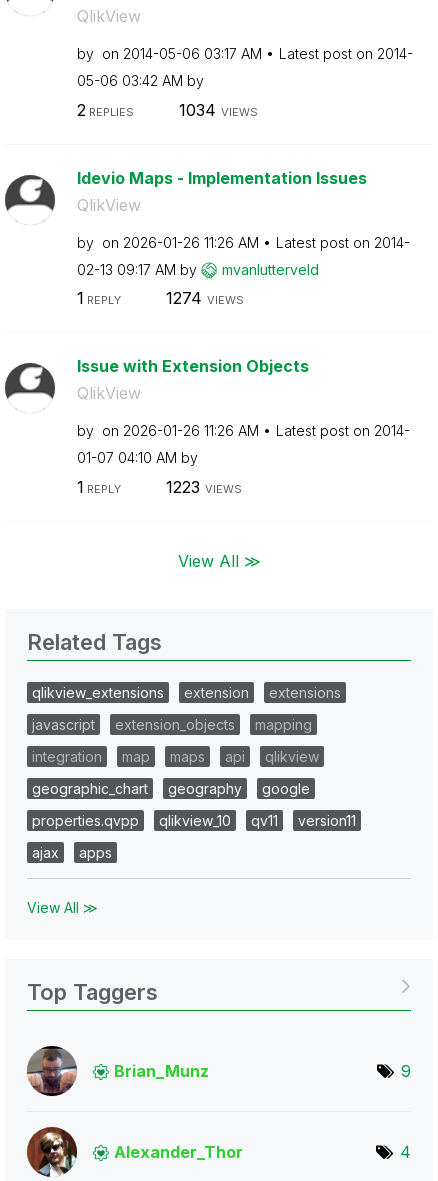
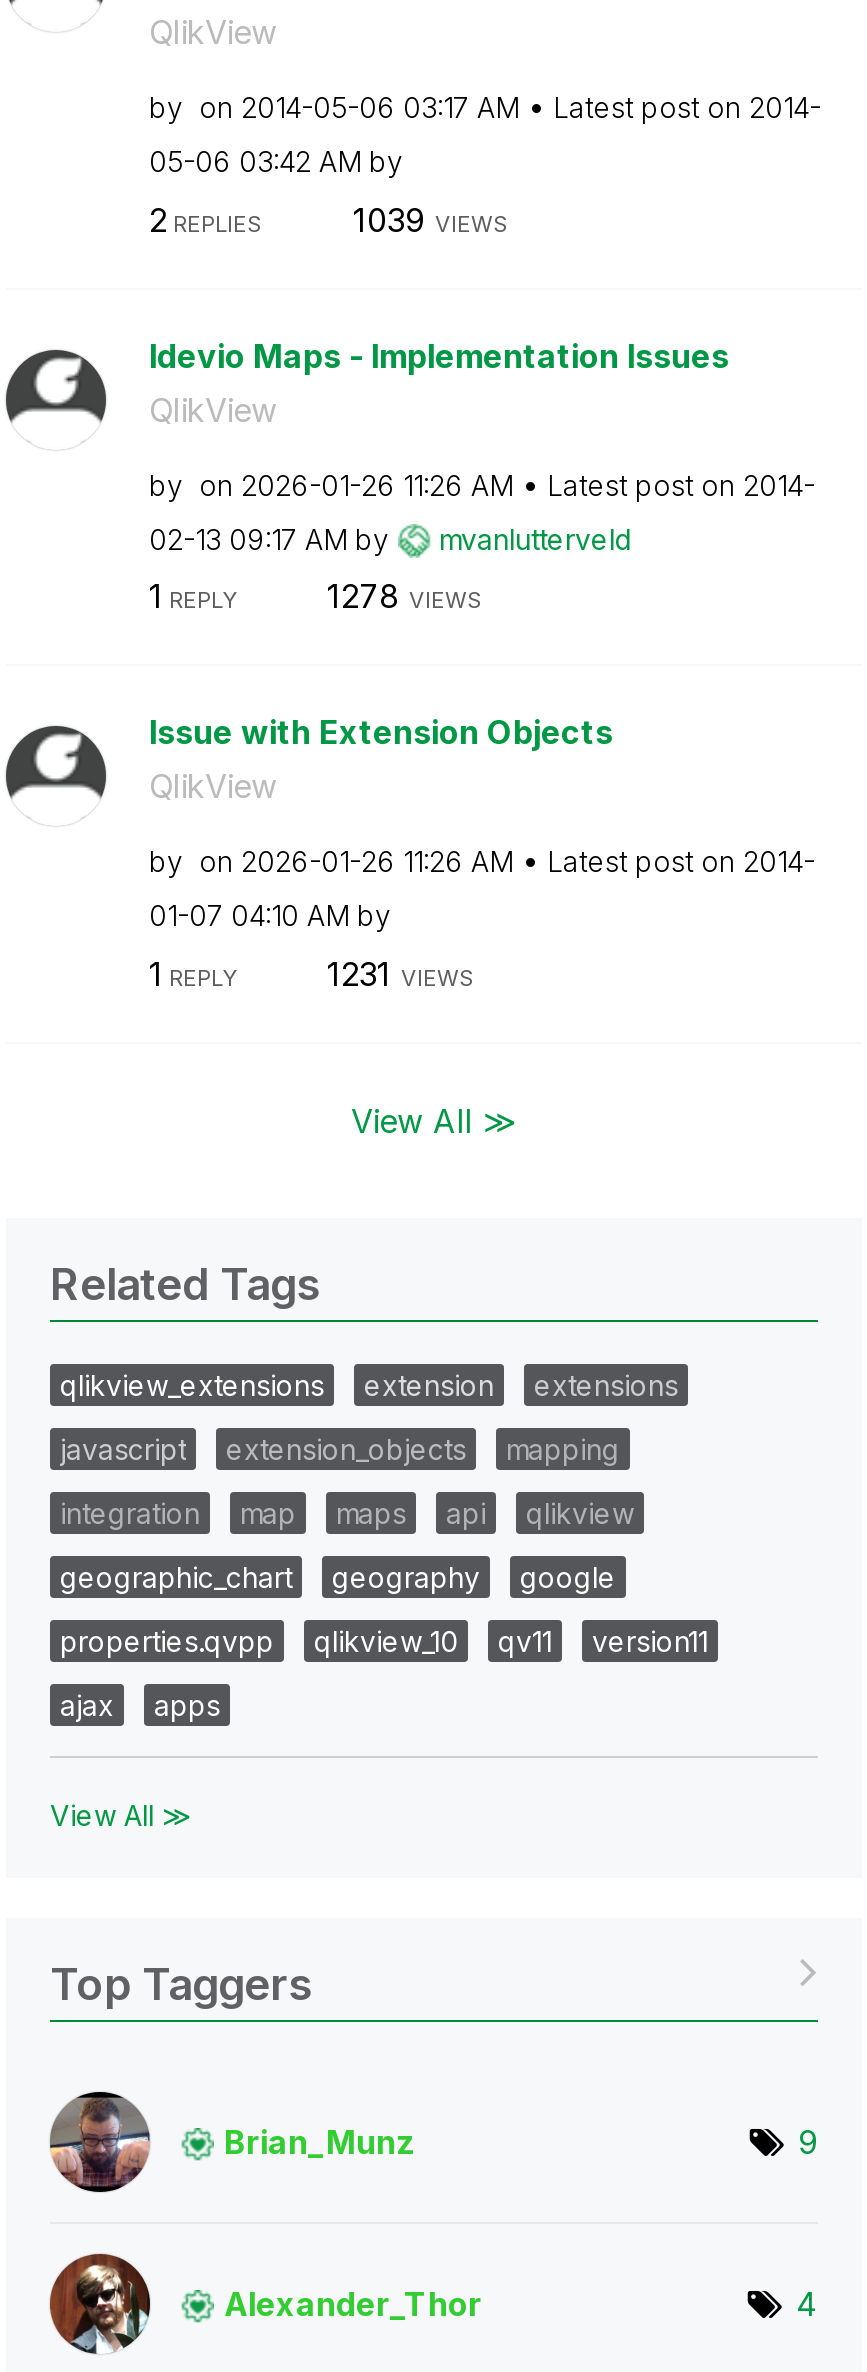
[178,99,257,119] 1034 VIEWS -> [353,199,509,239] 1039 VIEWS
[165,288,243,308] 1274 VIEWS -> [327,576,483,616] 1278 VIEWS
[165,476,241,496] 1223 VIEWS -> [327,953,475,993] 1231 VIEWS

